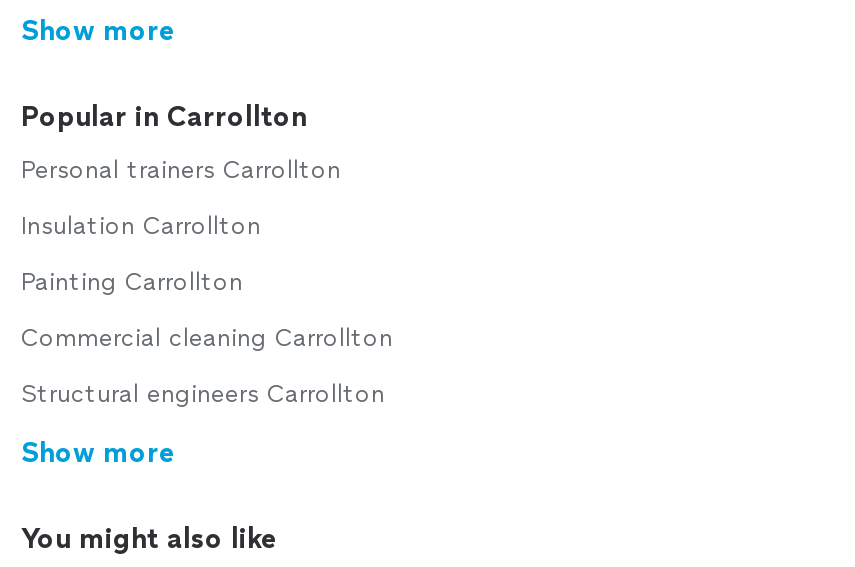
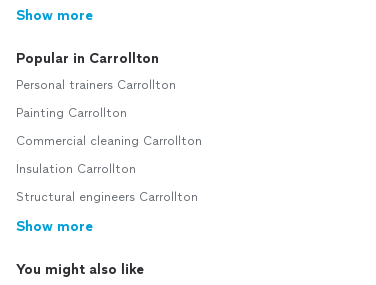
moved [21,212,261,240] -> [16,162,136,176]: Insulation Carrollton
moved [21,268,393,352] -> [16,106,202,148]: Painting Carrollton | Commercial cleaning Carrollton

